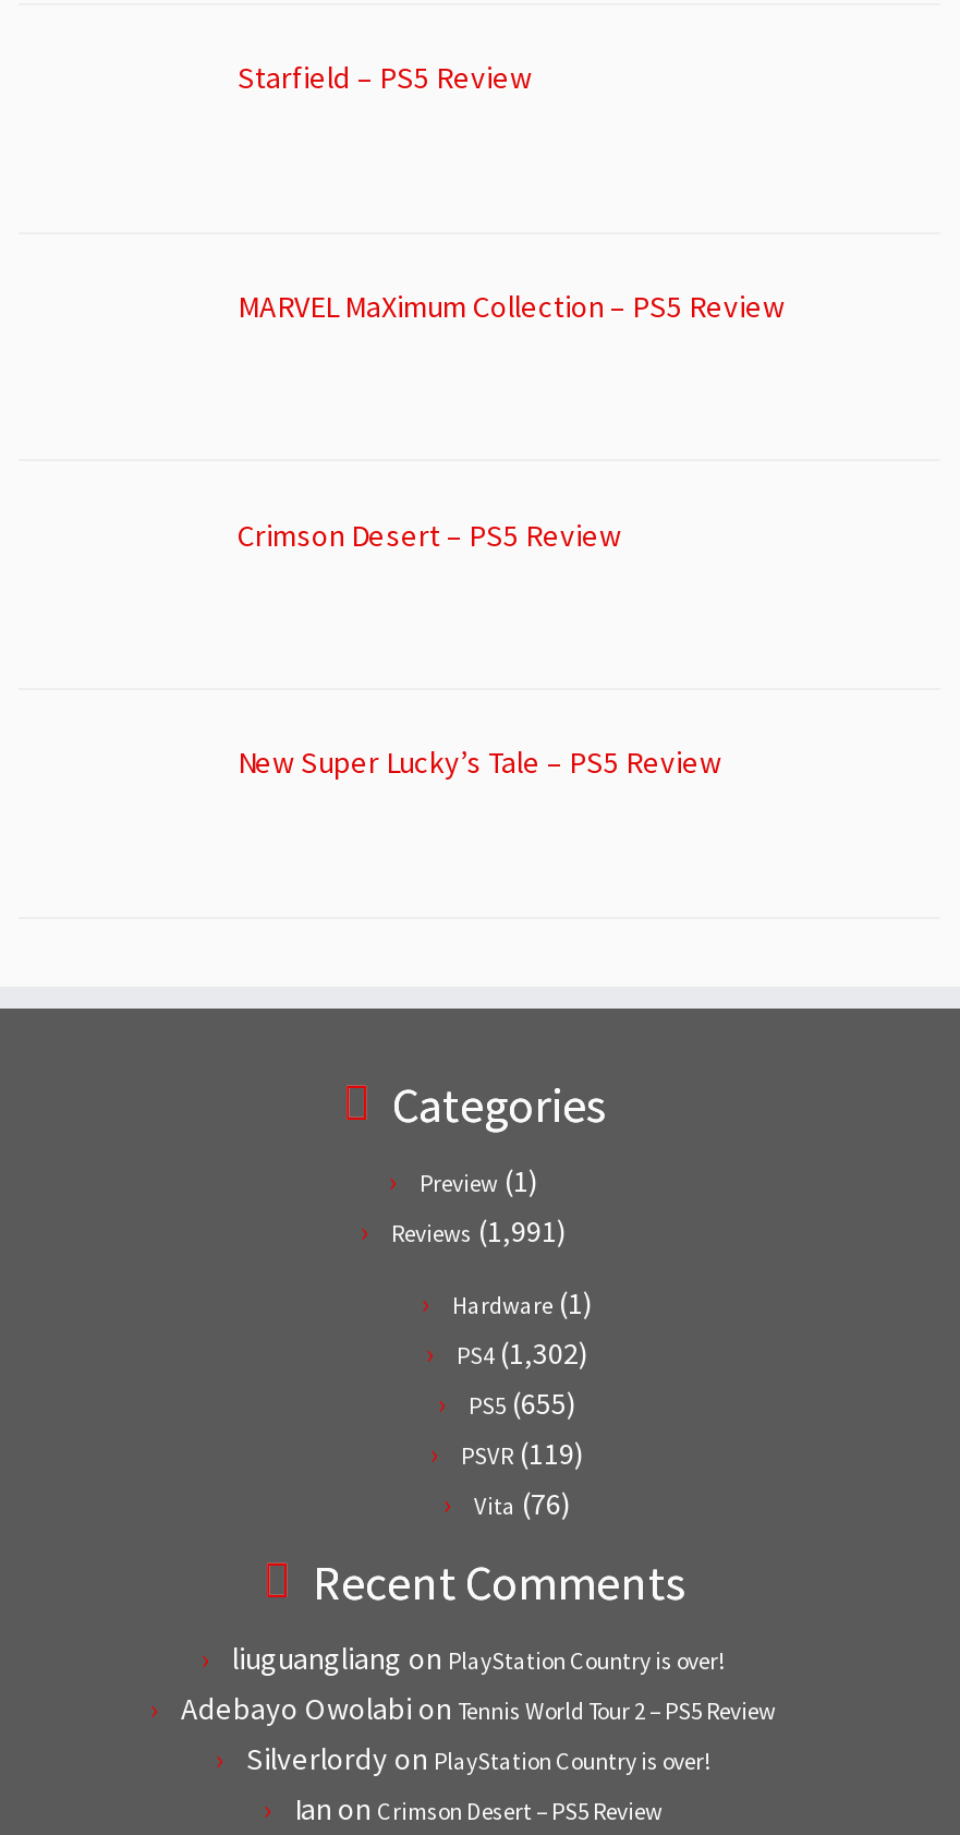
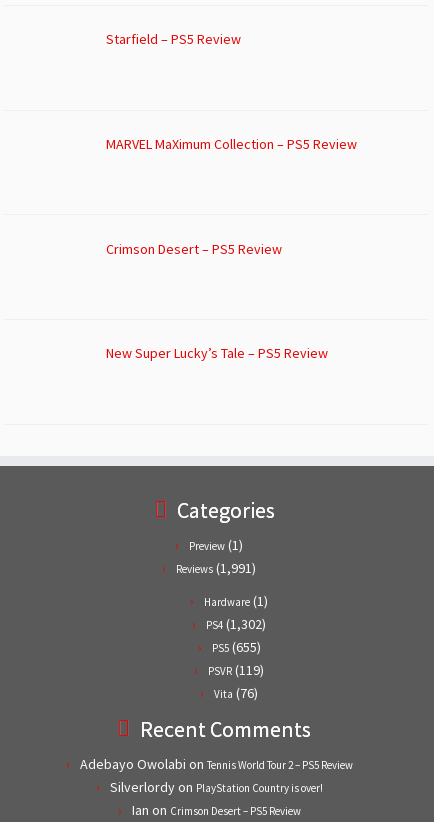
[232,1639,725,1678] liuguangliang on PlayStation Country is over! -> none

